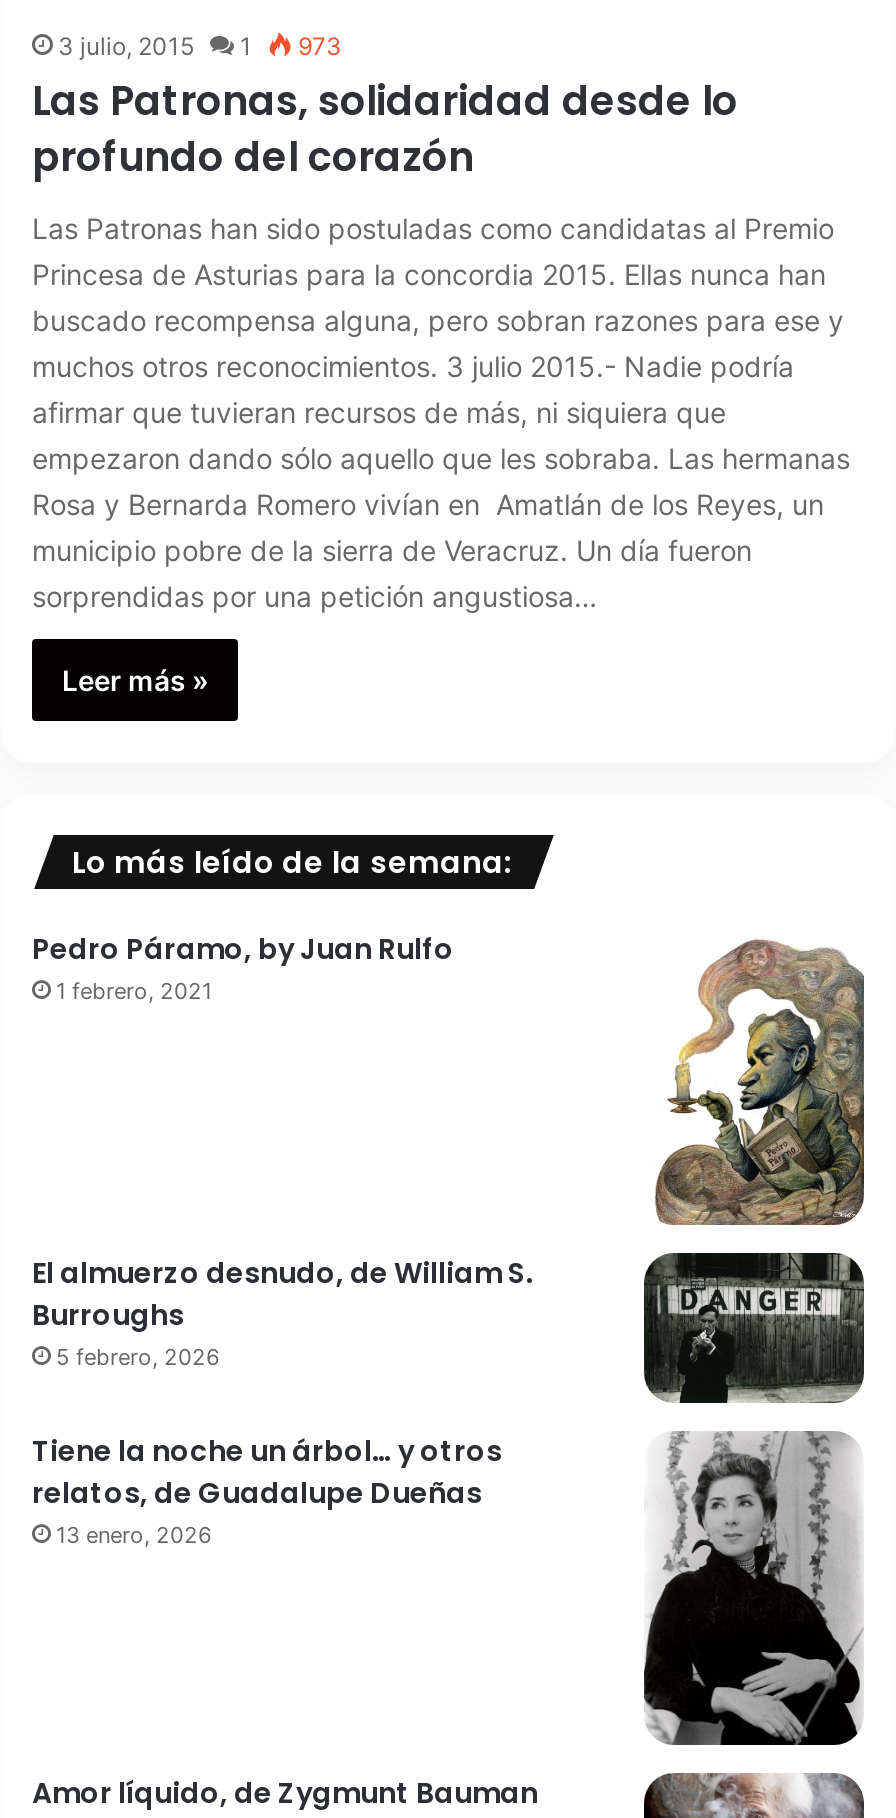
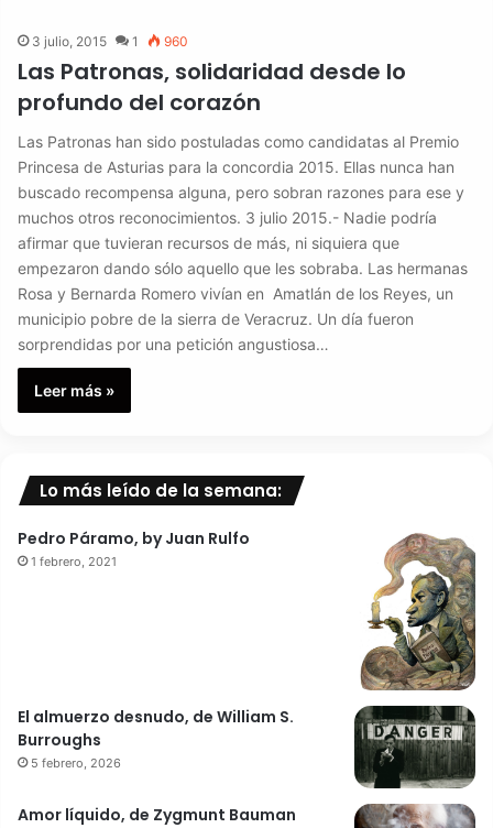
[58,31,342,61] 3 julio, 2015 1 973 -> [32,33,188,49] 3 julio, 2015 1 960
[32,1431,502,1549] Tiene la noche un árbol… y otros | relatos, de Guadalupe Dueñas | 13 enero, 2026 -> none
[644,1433,864,1747] [image] -> none

